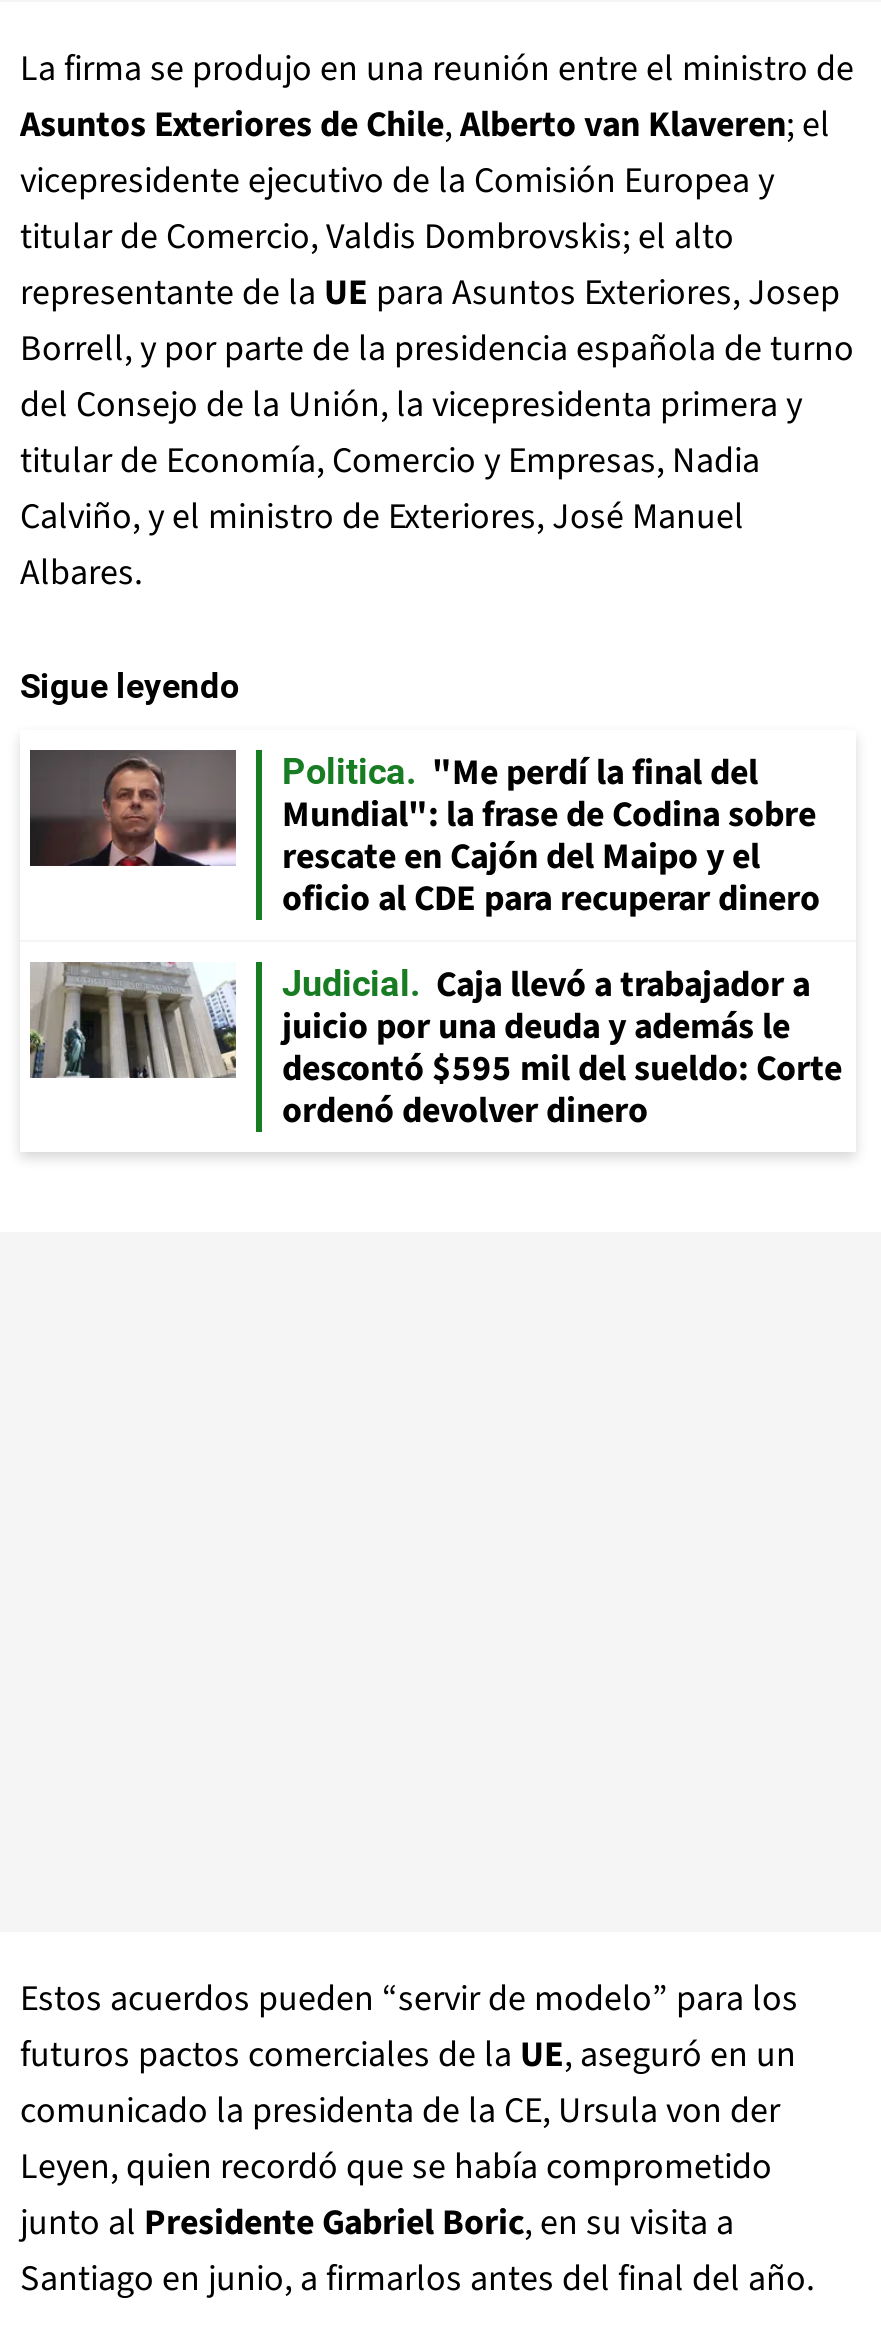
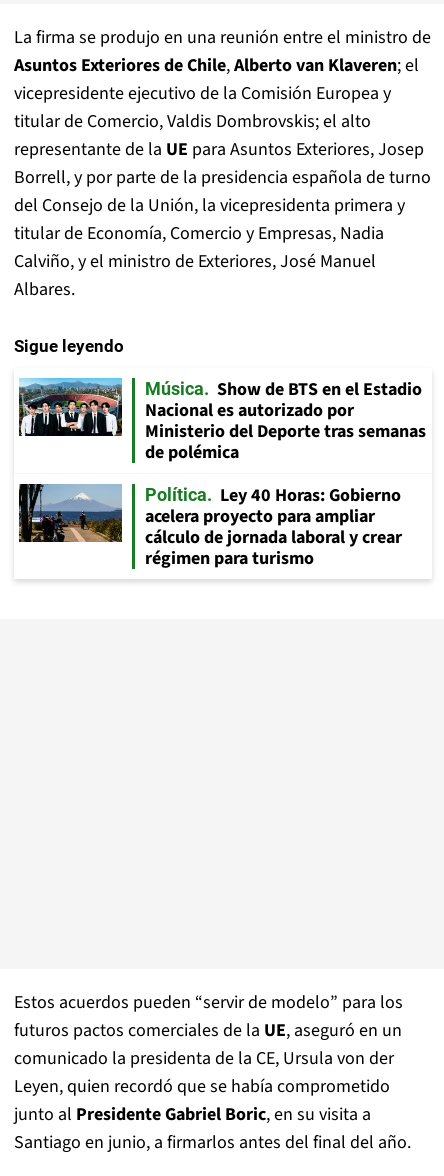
[28,748,820,924] [image] | Politica | "Me perdí la final del | Mundial": la frase de Codina sobre | rescate en Cajón del Maipo y el | oficio al CDE para recuperar dinero -> [18,377,426,465] [image] | Música | Show de BTS en el Estadio | Nacional es autorizado por | Ministerio del Deporte tras semanas | de polémica
[28,960,842,1136] [image] | Judicial | Caja llevó a trabajador a | juicio por una deuda y además le | descontó $595 mil del sueldo: Corte | ordenó devolver dinero -> [18,483,402,571] [image] | Política | Ley 40 Horas: Gobierno | acelera proyecto para ampliar | cálculo de jornada laboral y crear | régimen para turismo

